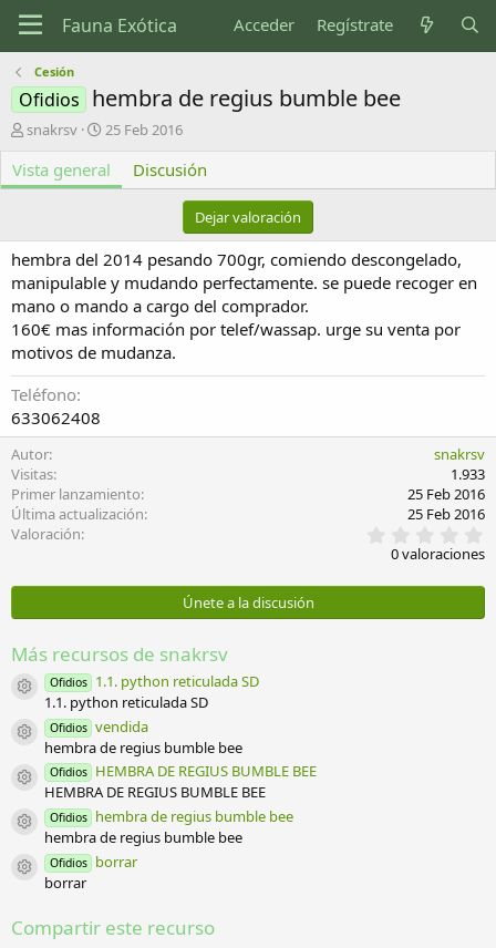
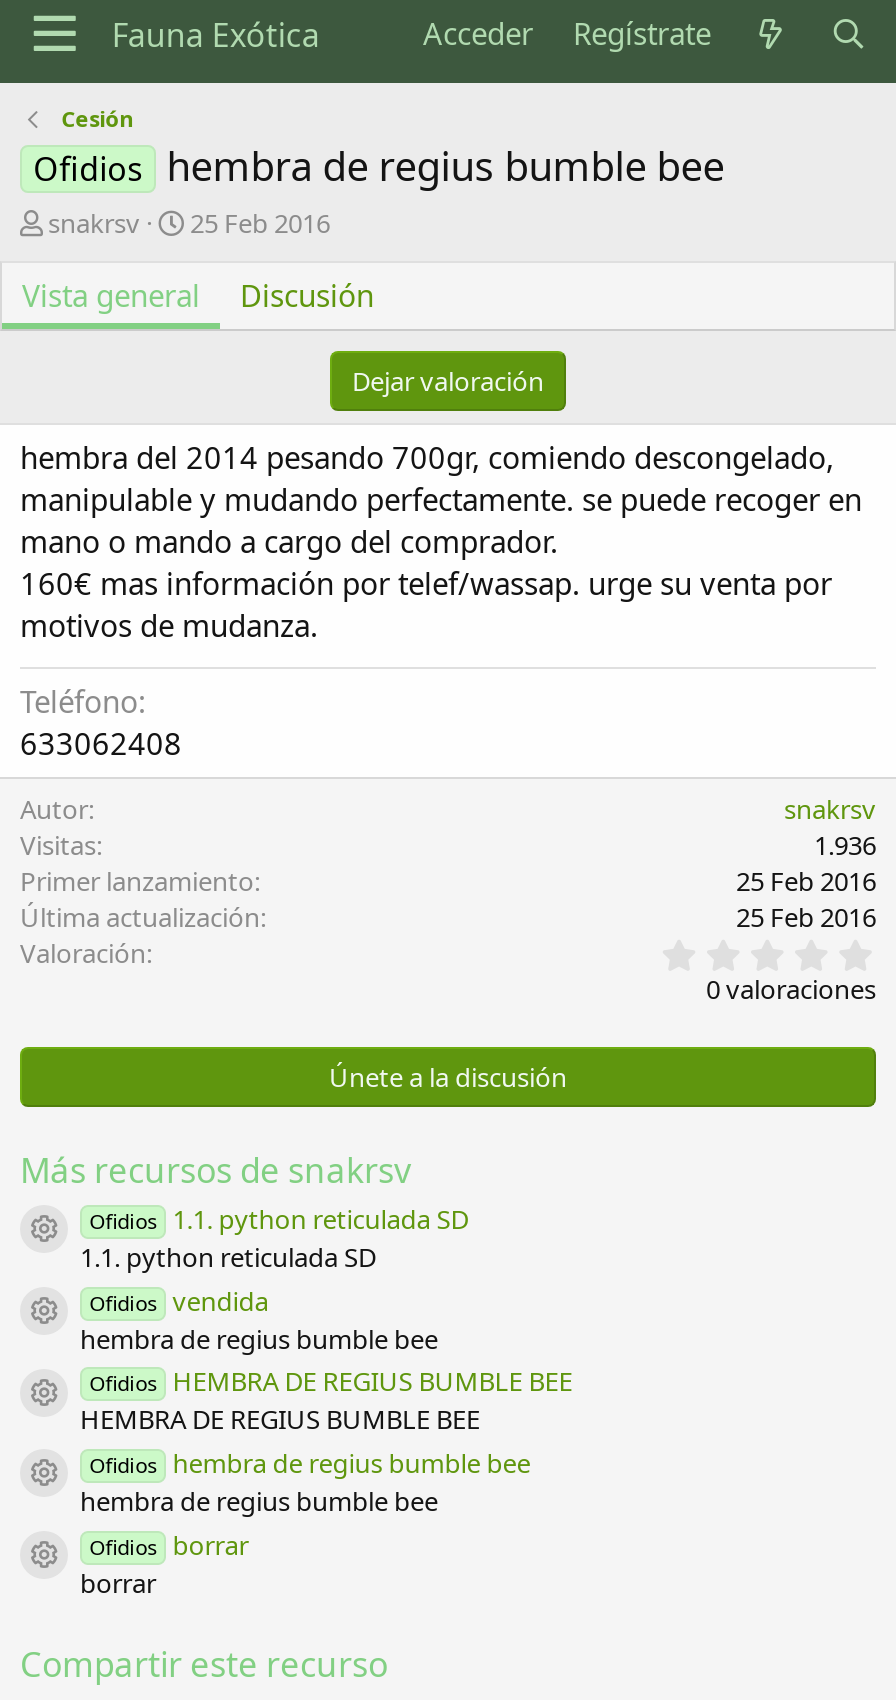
[451,464,485,484] 1.933 -> [814,828,876,864] 1.936

